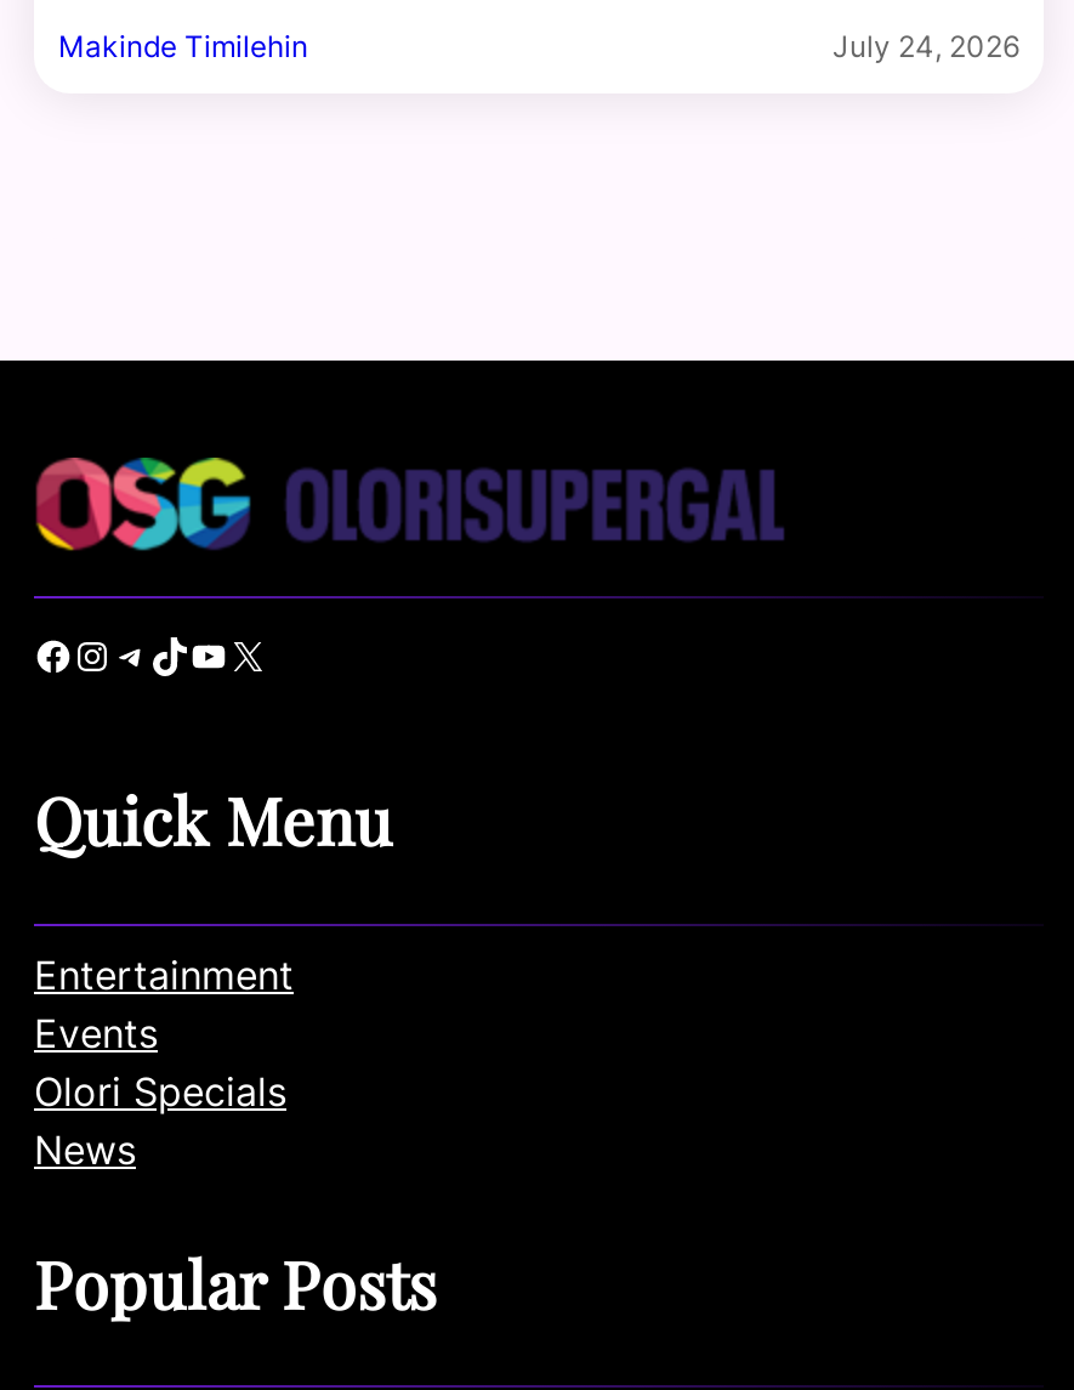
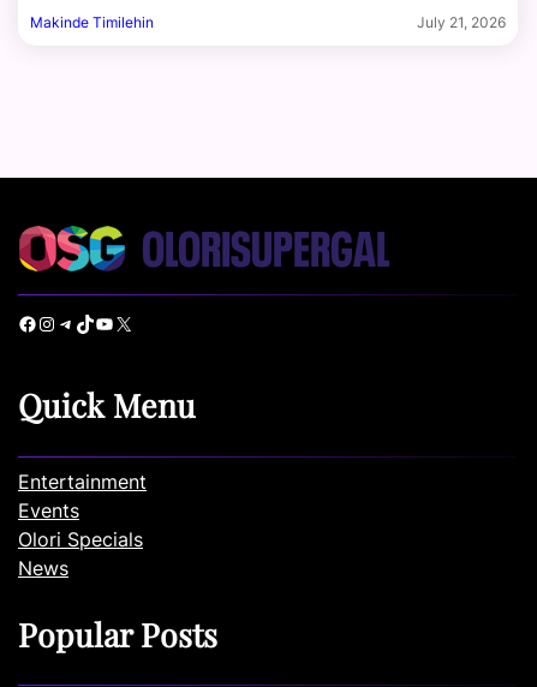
[833,29,1019,66] July 24, 2026 -> [417,14,506,32] July 21, 2026

